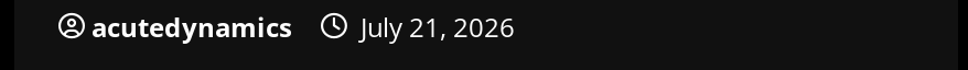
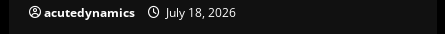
[92,9,515,46] acutedynamics July 21, 2026 -> [44,4,236,21] acutedynamics July 18, 2026

